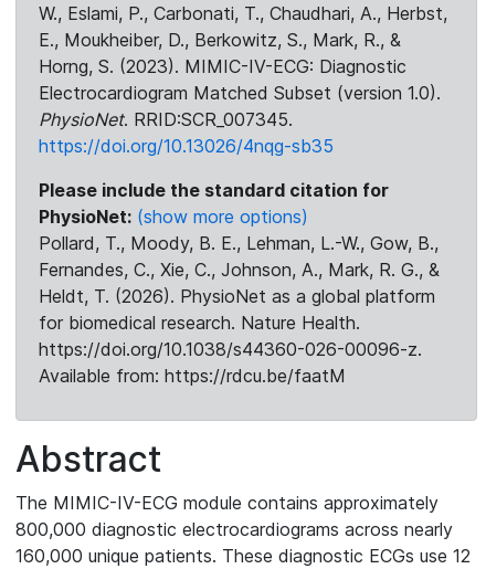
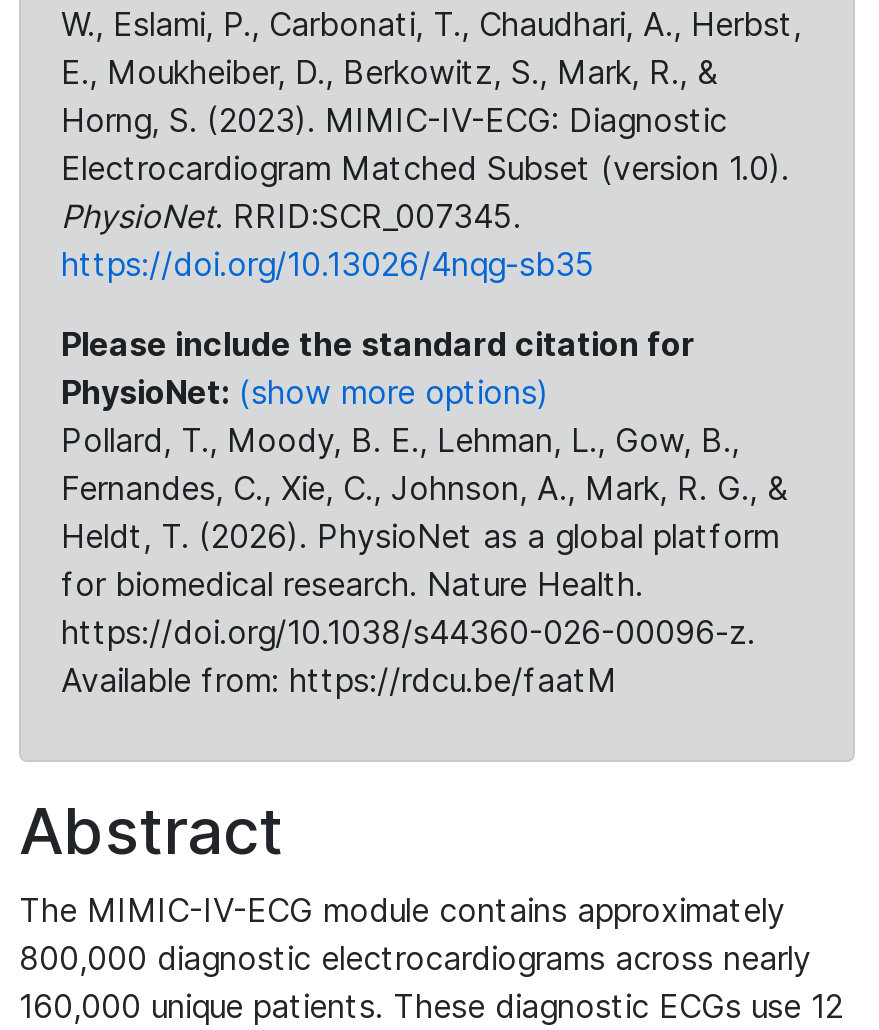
[39,232,439,254] Pollard, T., Moody, B. E., Lehman, L.-W., Gow, B., -> [61,420,739,460] Pollard, T., Moody, B. E., Lehman, L., Gow, B.,

